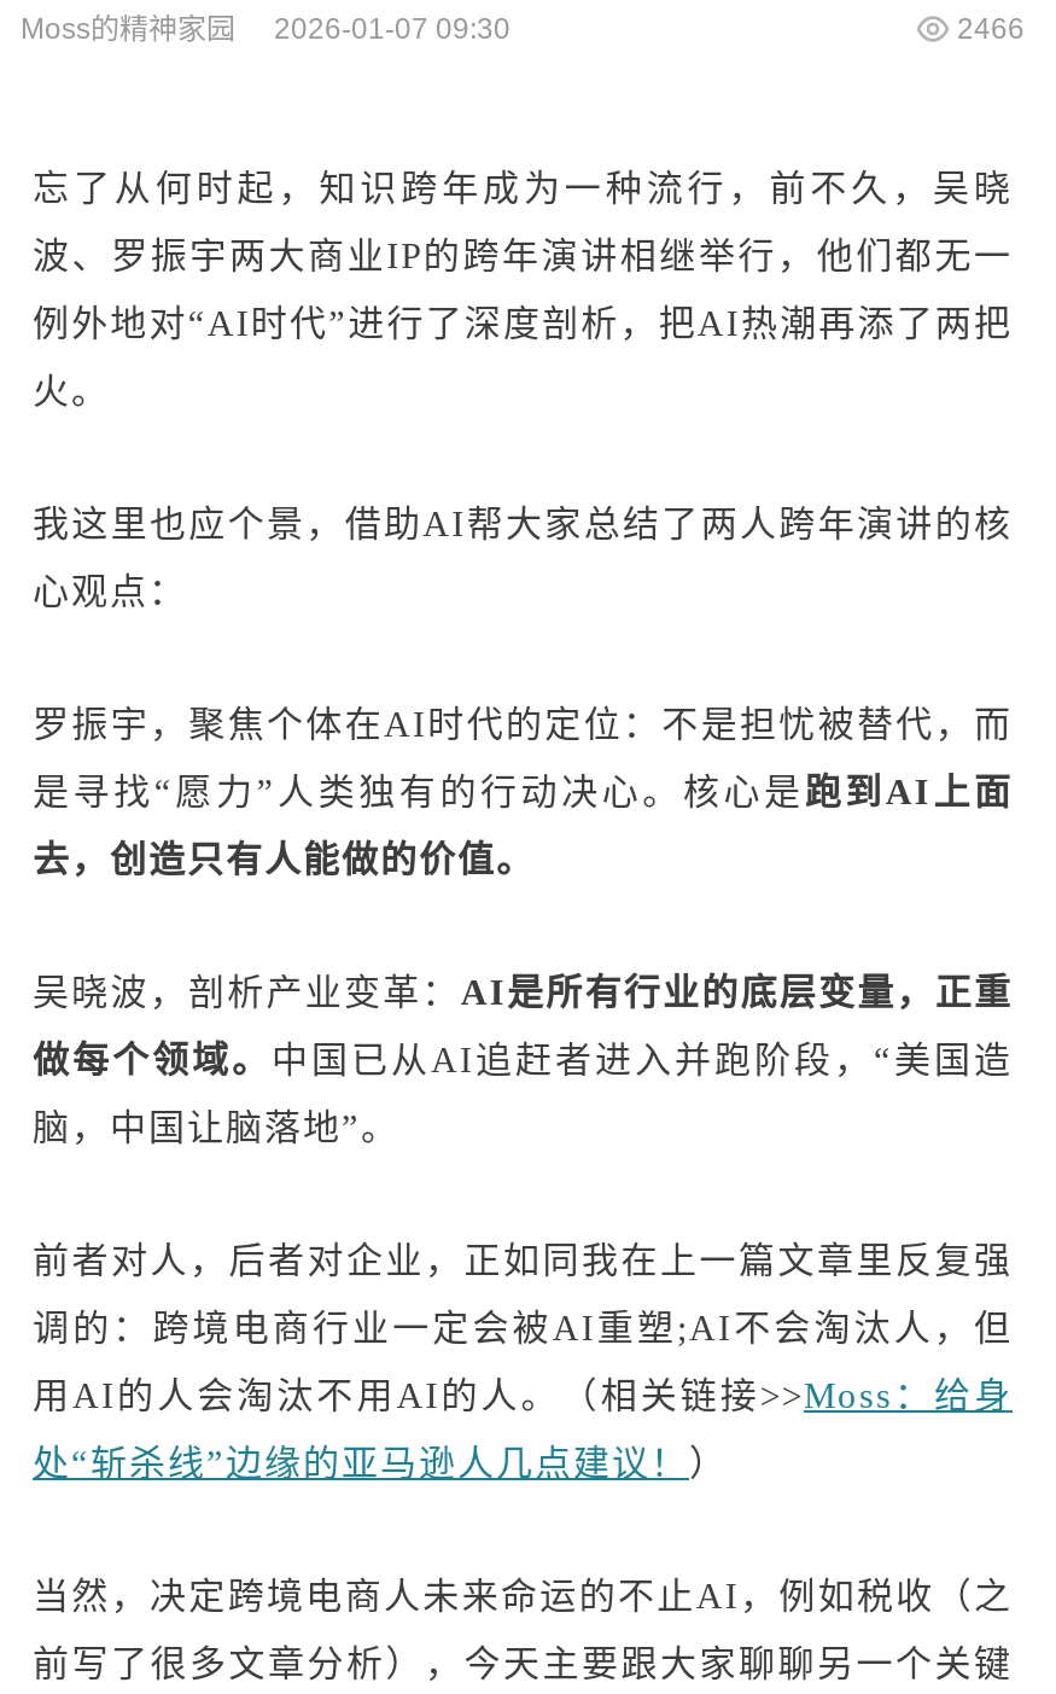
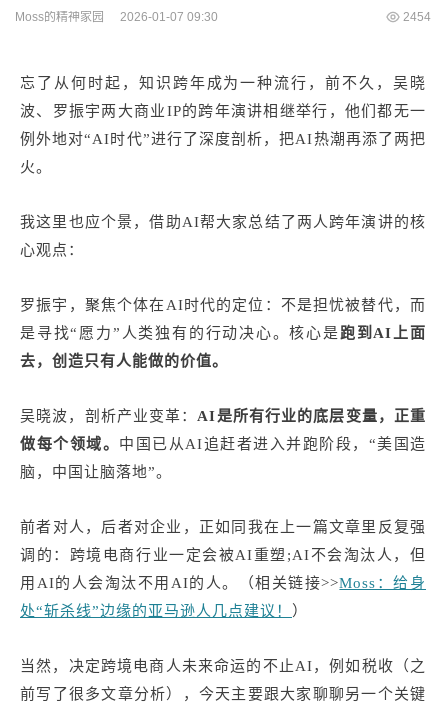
[957,12,1025,46] 2466 -> [403,10,431,24] 2454

